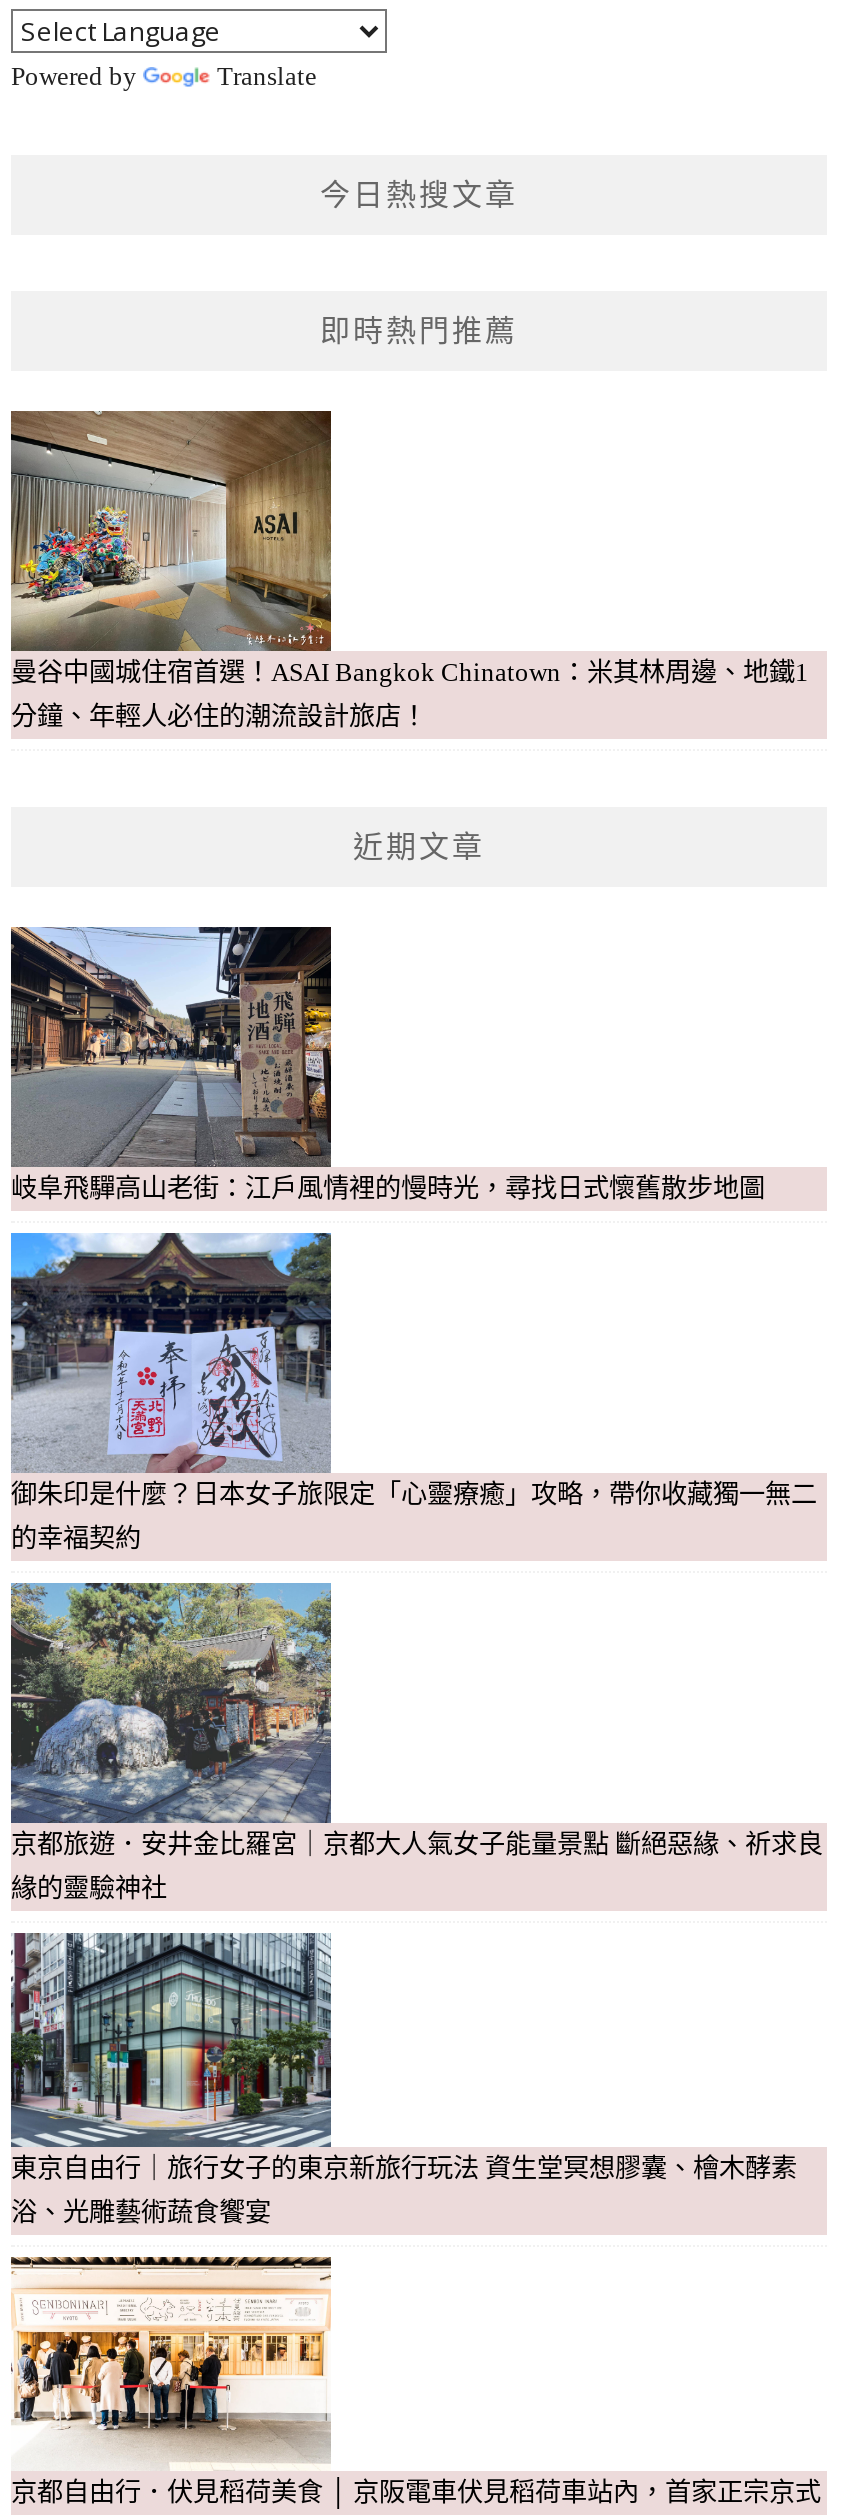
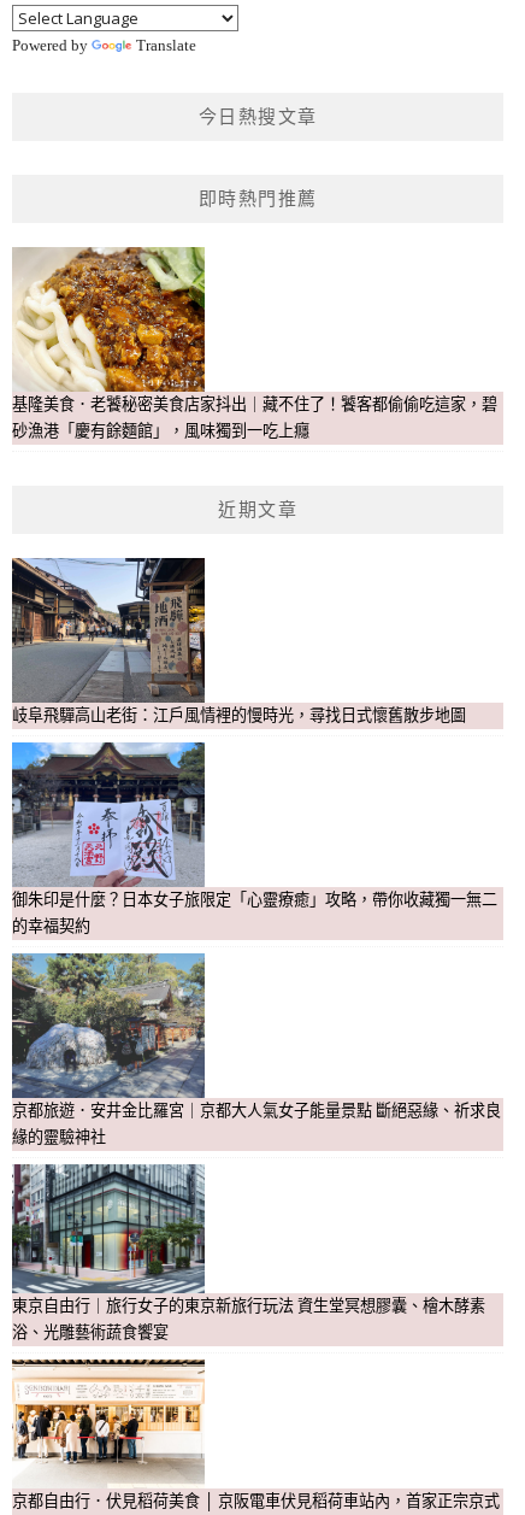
[9,409,809,687] [image] | 曼谷中國城住宿首選！ASAI Bangkok Chinatown：米其林周邊、地鐵1 -> [12,246,497,414] [image] | 基隆美食．老饕秘密美食店家抖出｜藏不住了！饕客都偷偷吃這家，碧
[11,701,427,731] 分鐘、年輕人必住的潮流設計旅店！ -> [12,422,309,440] 砂漁港「慶有餘麵館」，風味獨到一吃上癮

